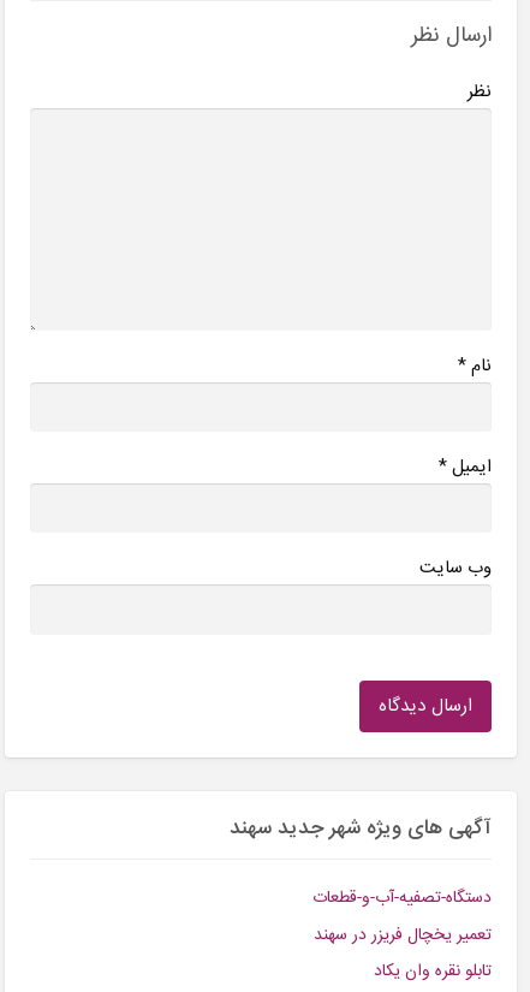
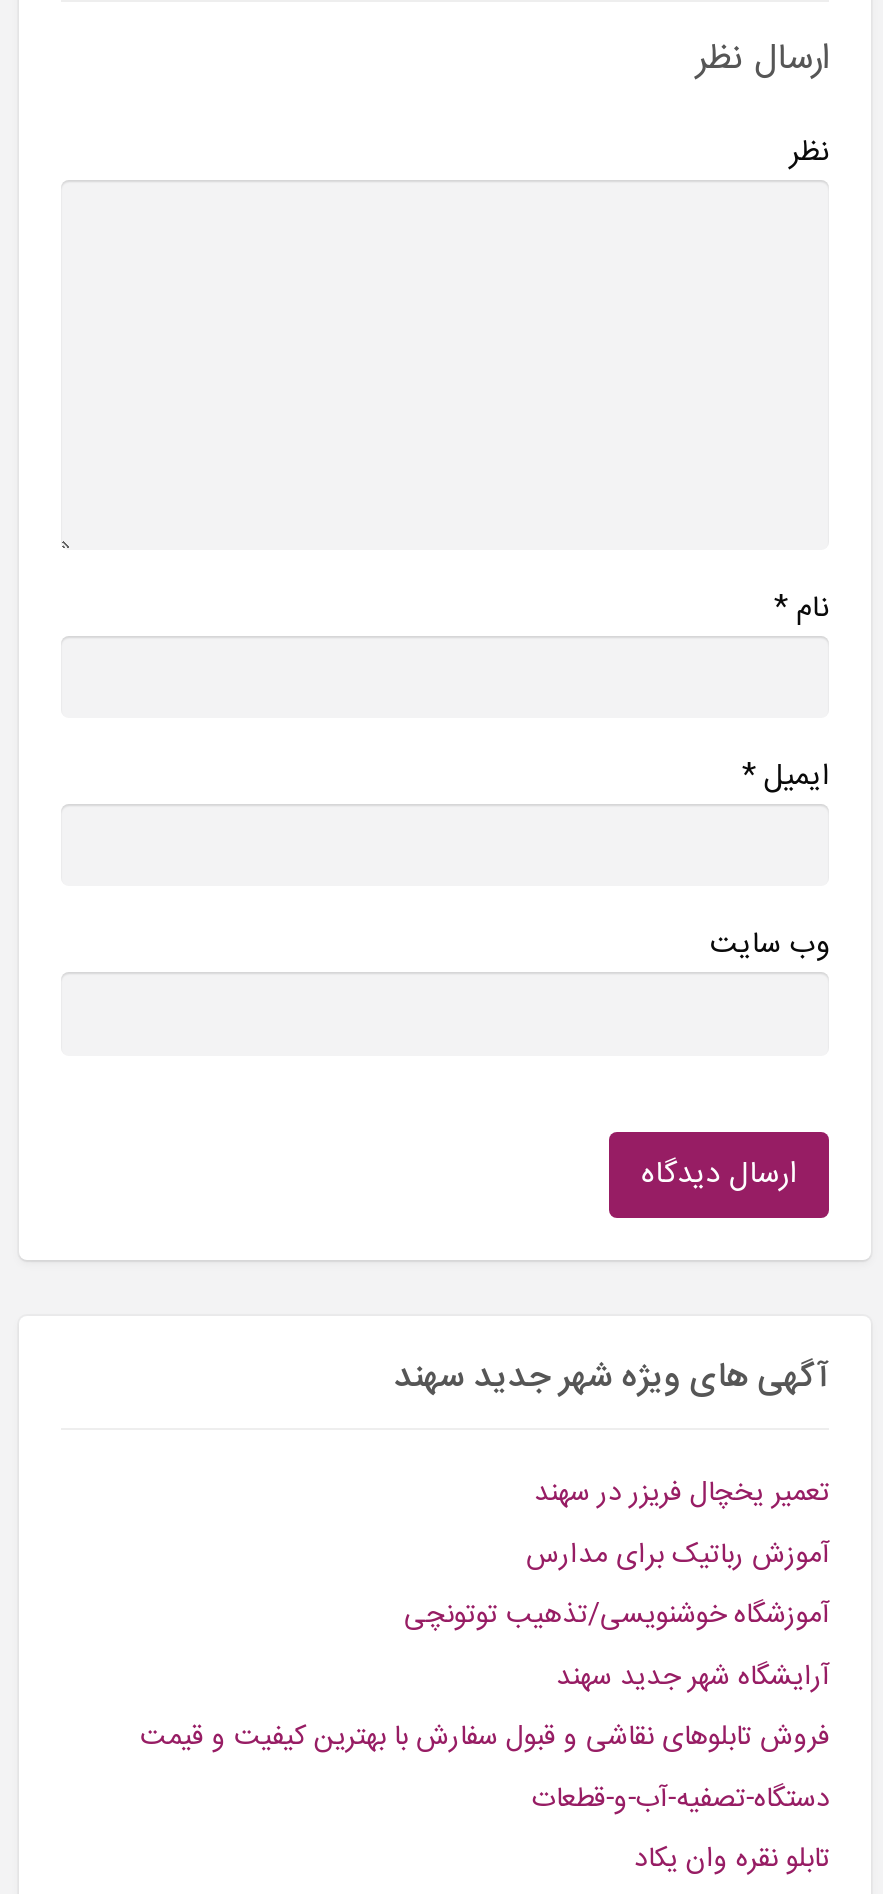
none -> [140,1532,830,1763] آموزش رباتیک برای مدارس | آموزشگاه خوشنویسی/تذهیب توتونچی | آرایشگاه شهر جدید سهند | فروش تابلوهای نقاشی و قبول سفارش با بهترین کیفیت و قیمت
moved [313,884,492,913] -> [532,1776,830,1824]: دستگاه-تصفیه-آب-و-قطعات
moved [314,921,492,950] -> [534,1471,830,1519]: تعمیر یخچال فریزر در سهند

